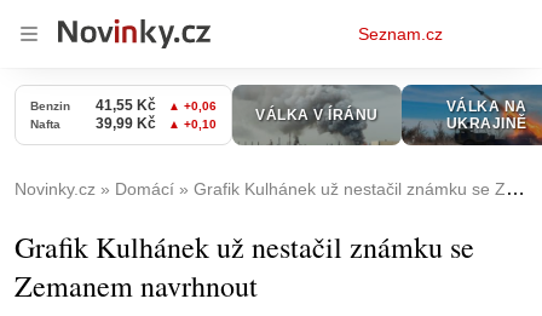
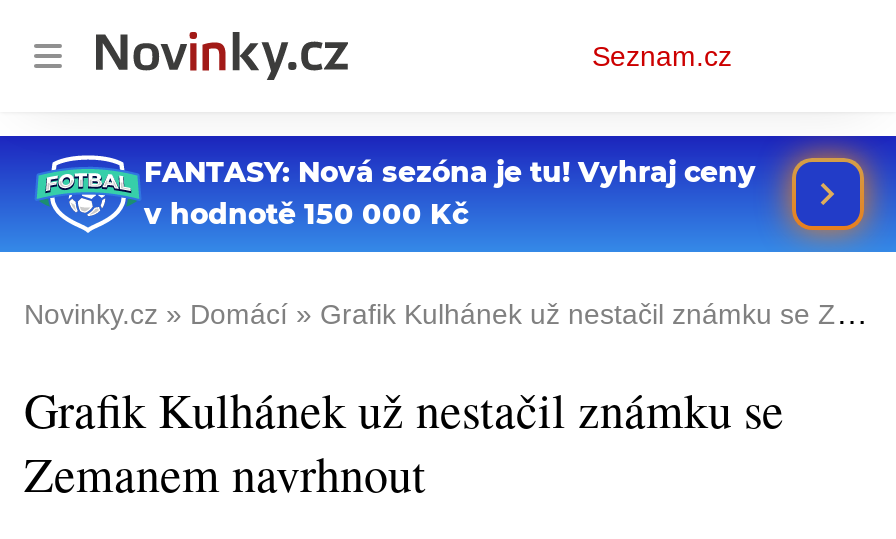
[4,82,538,151] [image] -> [6,134,890,254] [image]

